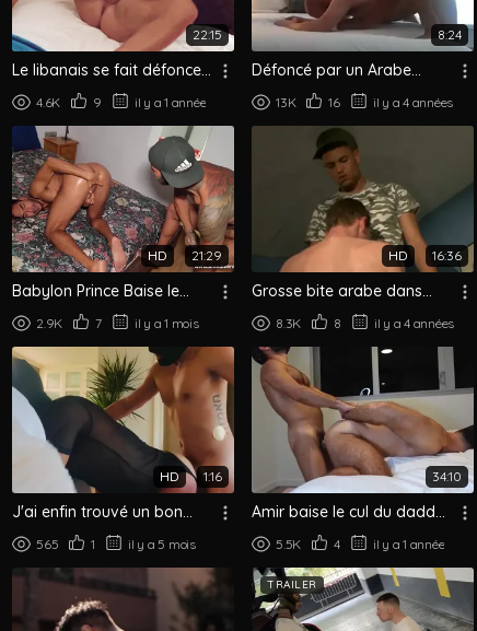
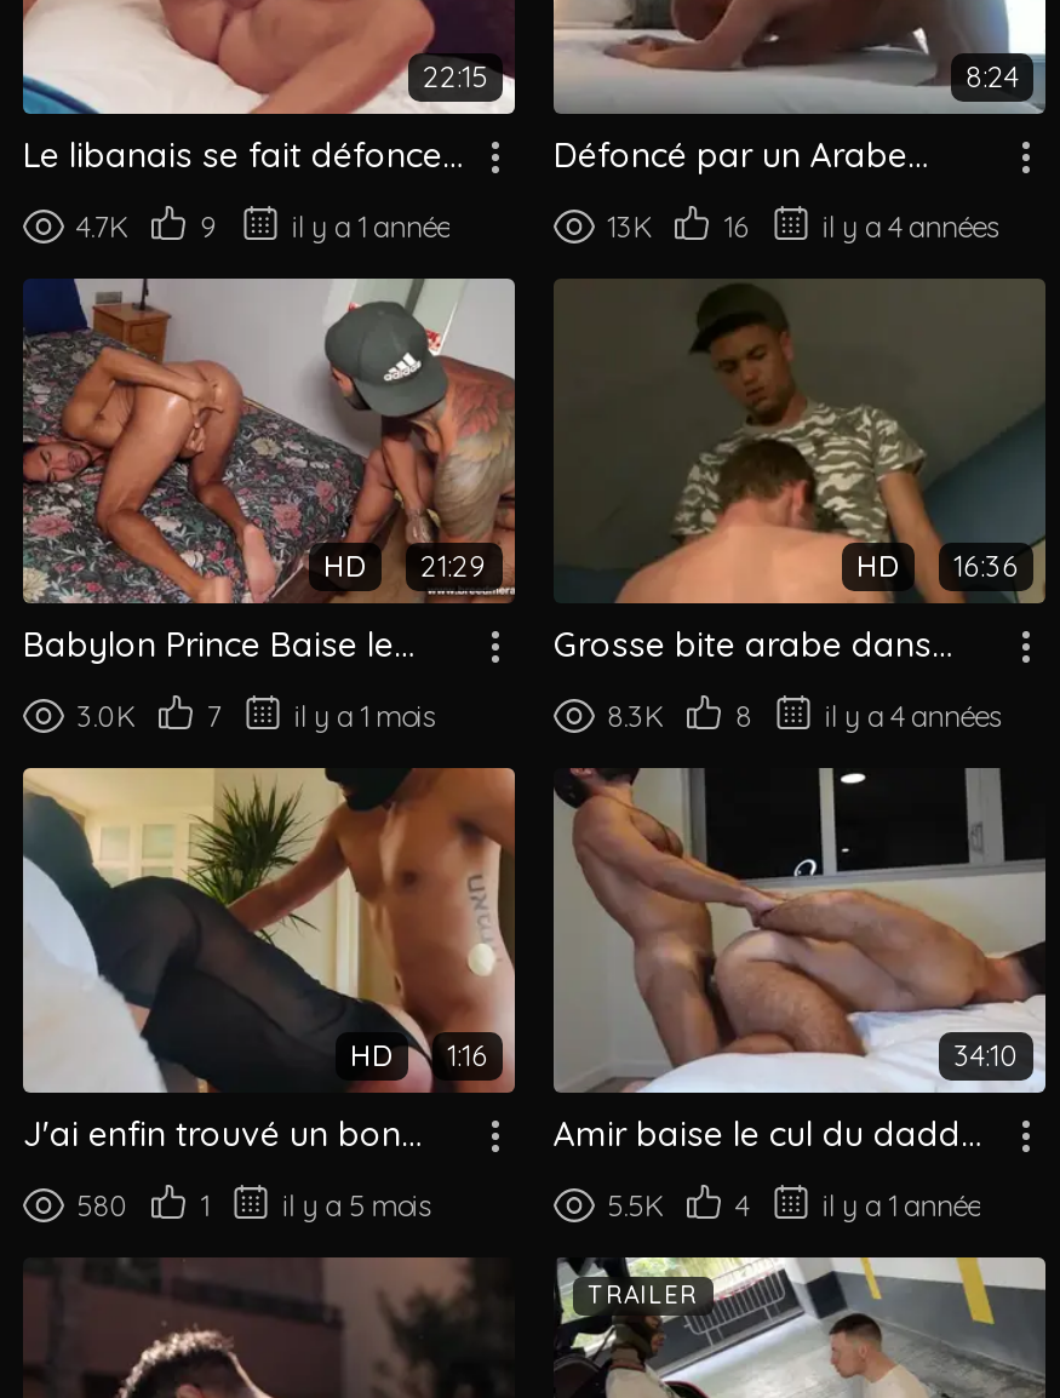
[36,94,206,110] 4.6K 9 il y a 1 année -> [76,208,451,245] 4.7K 9 il y a 1 année
[36,315,199,331] 2.9K 7 il y a 1 mois -> [76,698,437,734] 3.0K 7 il y a 1 mois
[36,536,196,552] 565 1 il y a 5 mois -> [76,1187,432,1223] 580 1 il y a 5 mois

